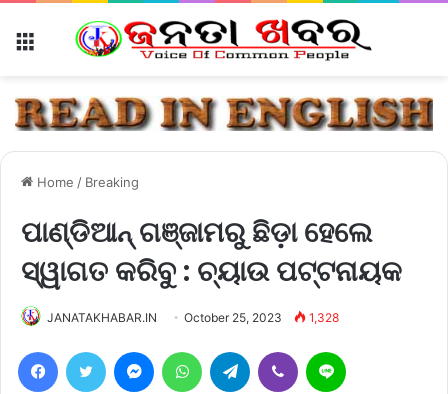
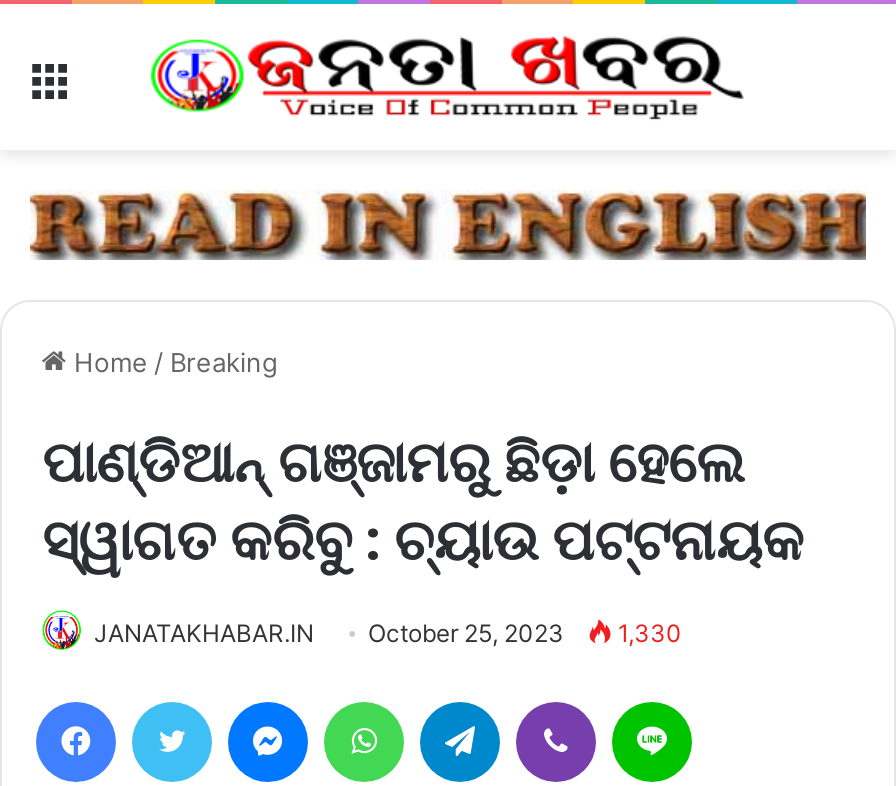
[47,310,339,325] JANATAKHABAR.IN October 25, 2023 1,328 -> [94,617,682,647] JANATAKHABAR.IN October 25, 2023 1,330

